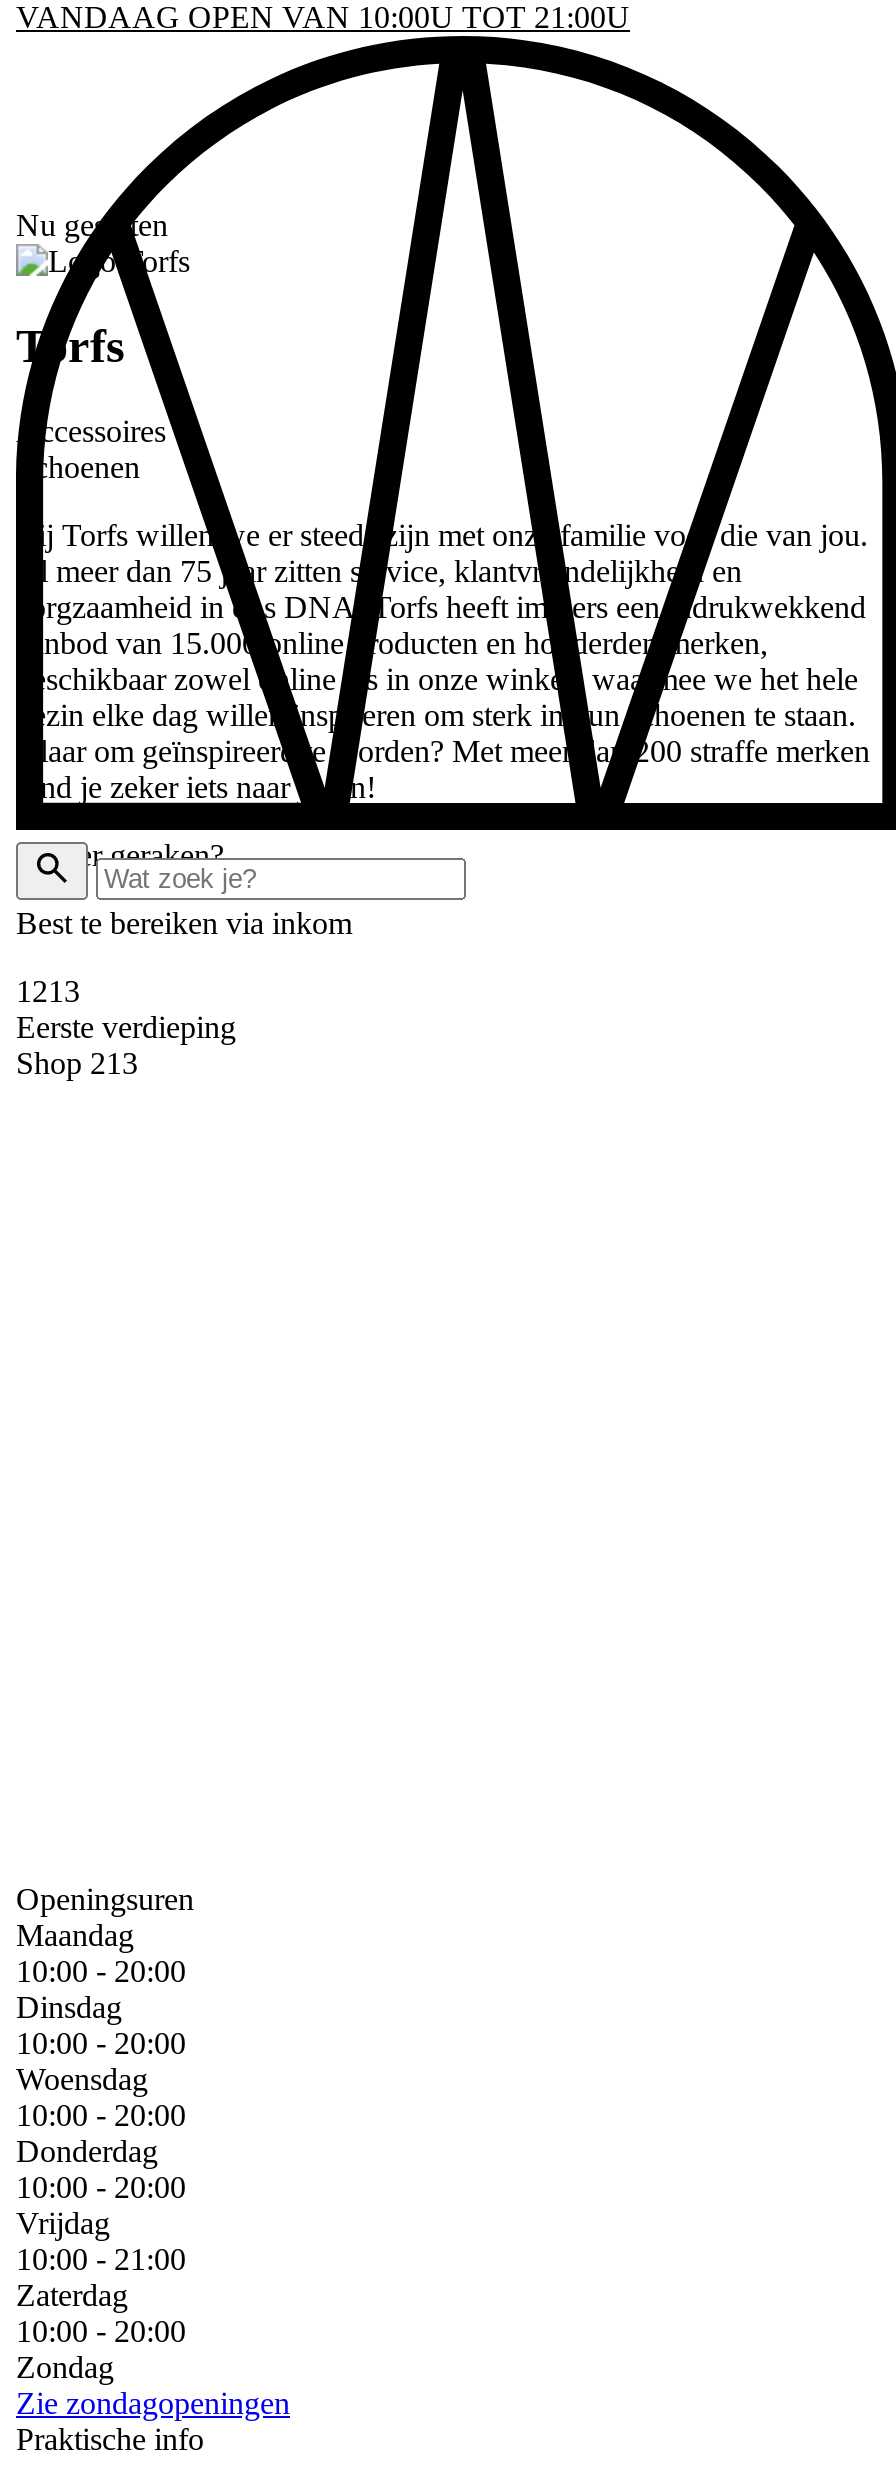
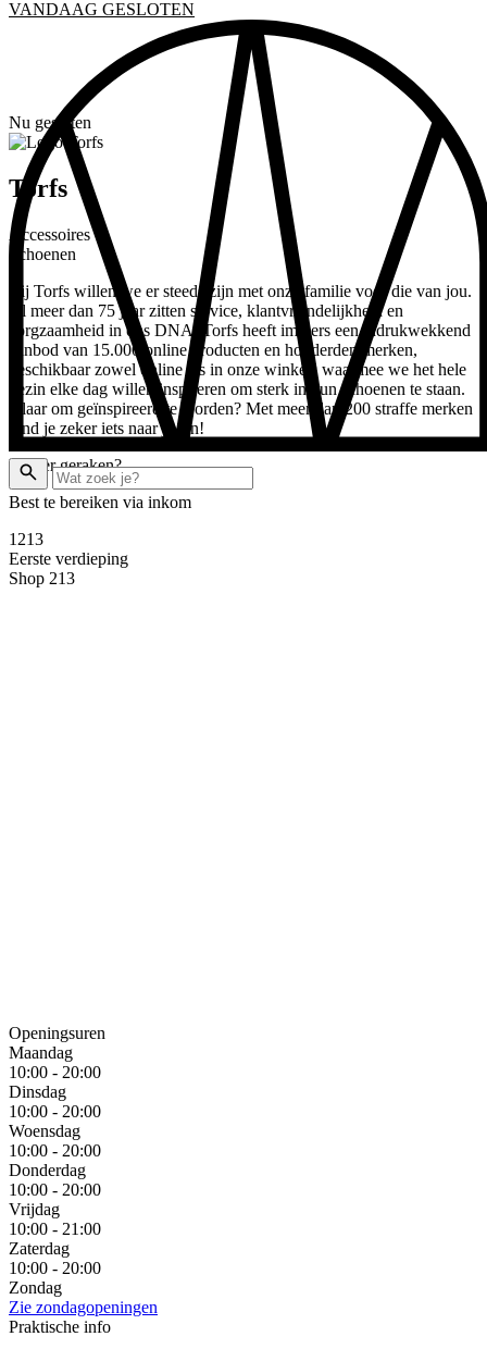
[16,0,630,34] VANDAAG OPEN VAN 10:00U TOT 21:00U -> [9,0,195,18] VANDAAG GESLOTEN

